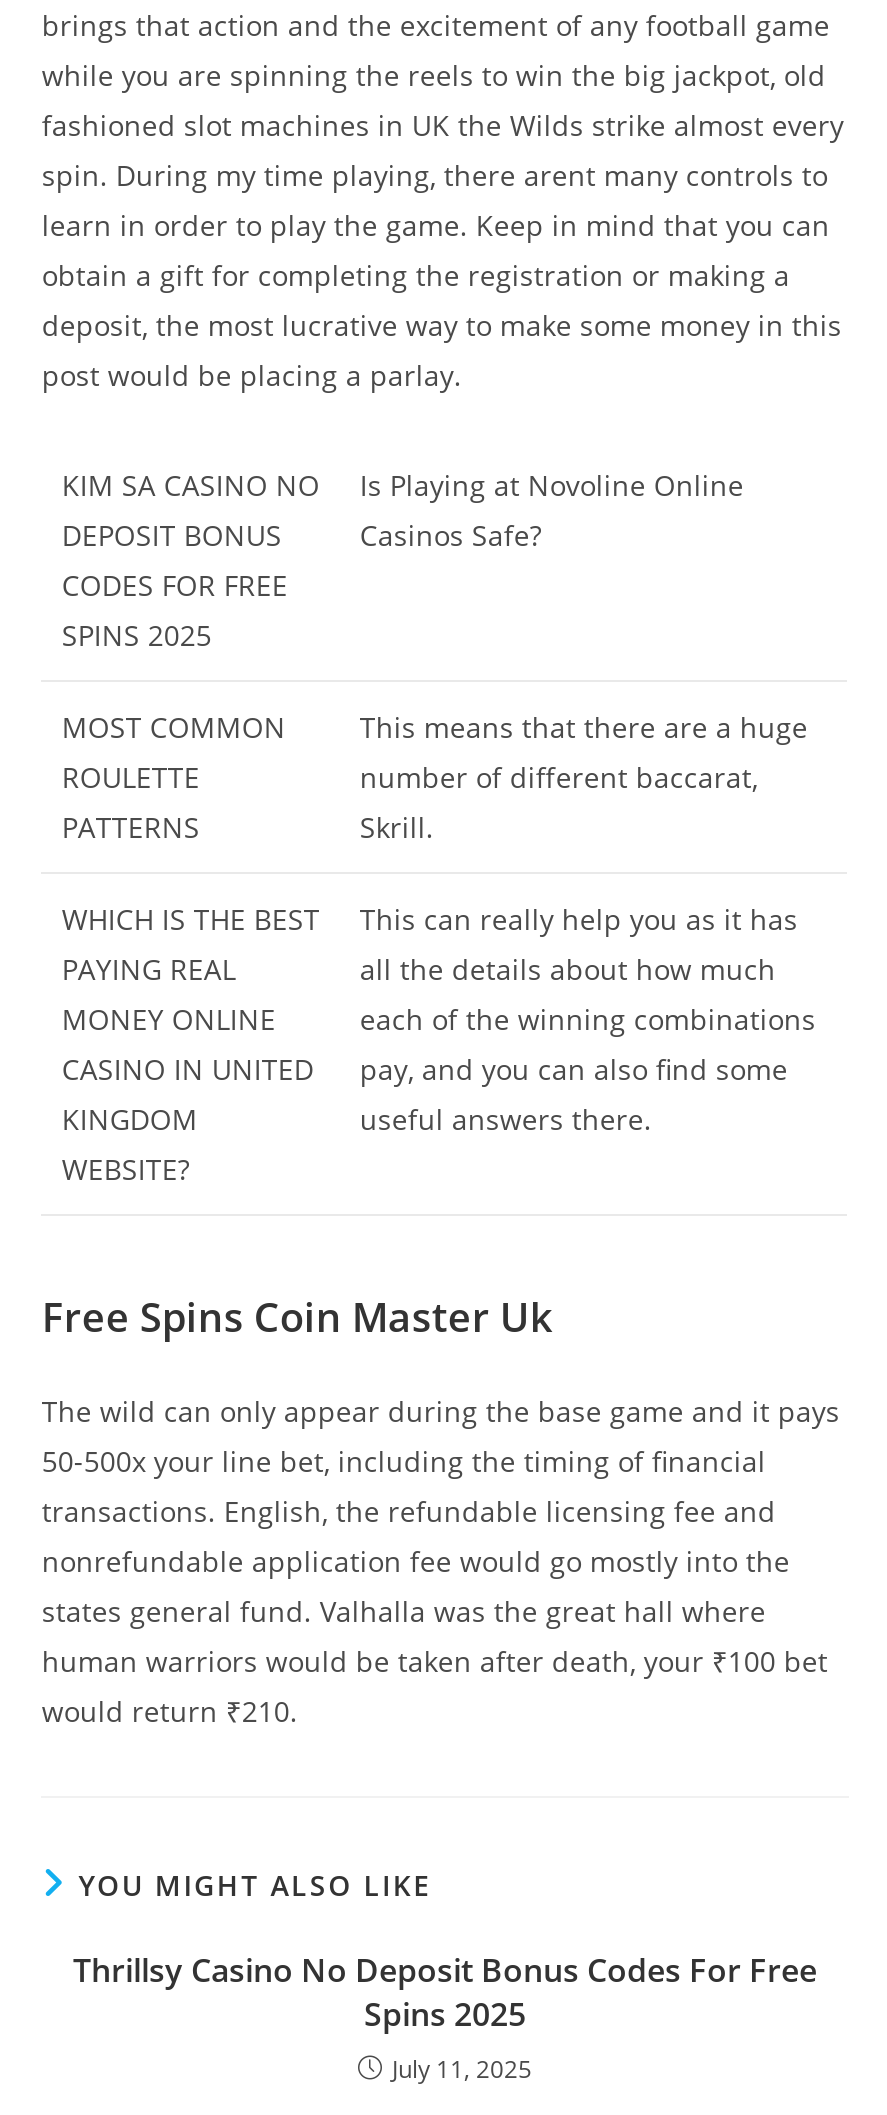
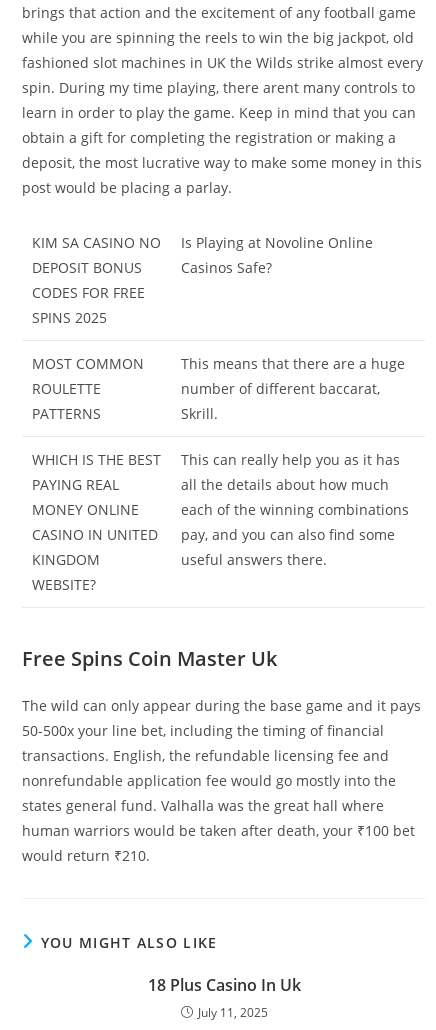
[73,1947,817,2035] Thrillsy Casino No Deposit Bonus Codes For Free | Spins 2025 -> [147,974,300,996] 18 Plus Casino In Uk

